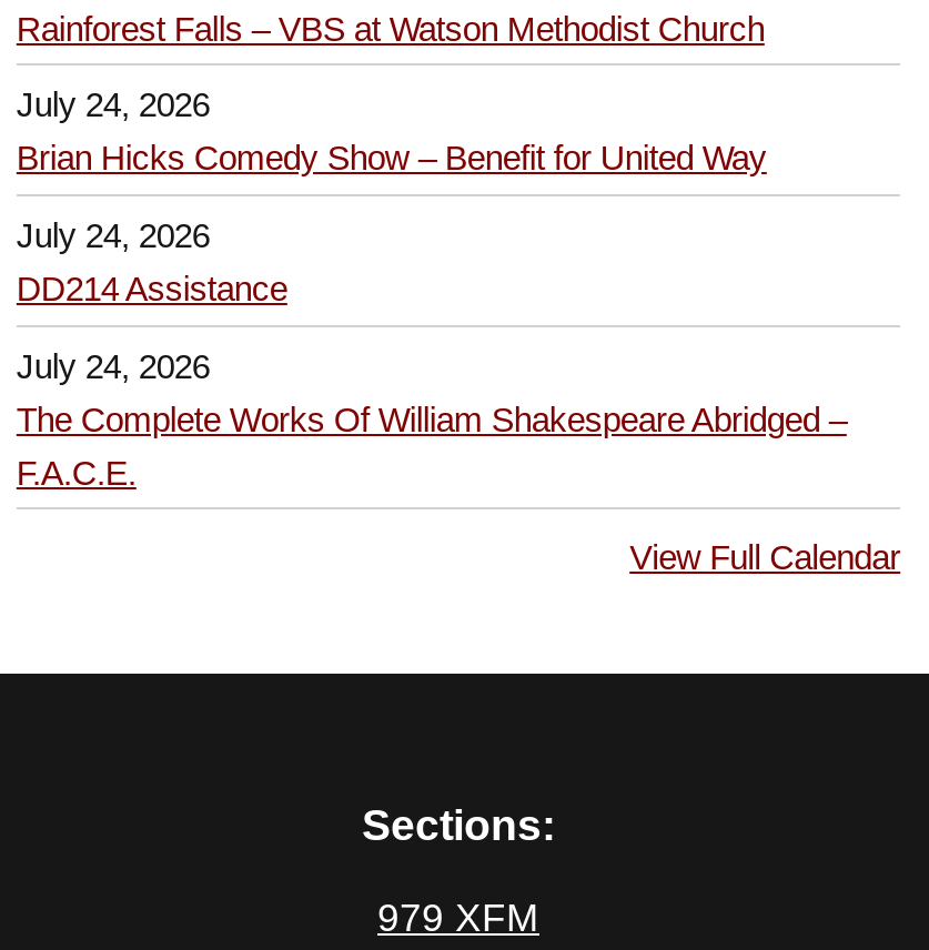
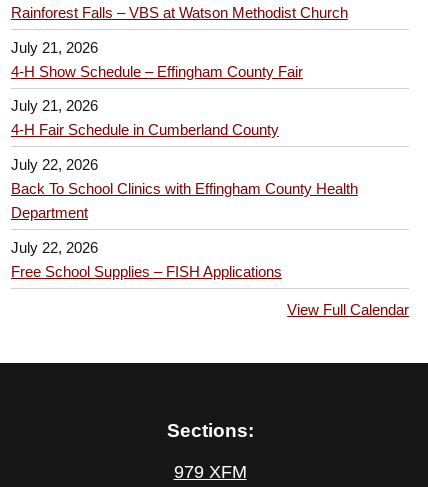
[16,86,847,491] July 24, 2026 | Brian Hicks Comedy Show – Benefit for United Way | July 24, 2026 | DD214 Assistance | July 24, 2026 | The Complete Works Of William Shakespeare Abridged – | F.A.C.E. -> [11,39,358,280] July 21, 2026 | 4-H Show Schedule – Effingham County Fair | July 21, 2026 | 4-H Fair Schedule in Cumberland County | July 22, 2026 | Back To School Clinics with Effingham County Health | Department | July 22, 2026 | Free School Supplies – FISH Applications

